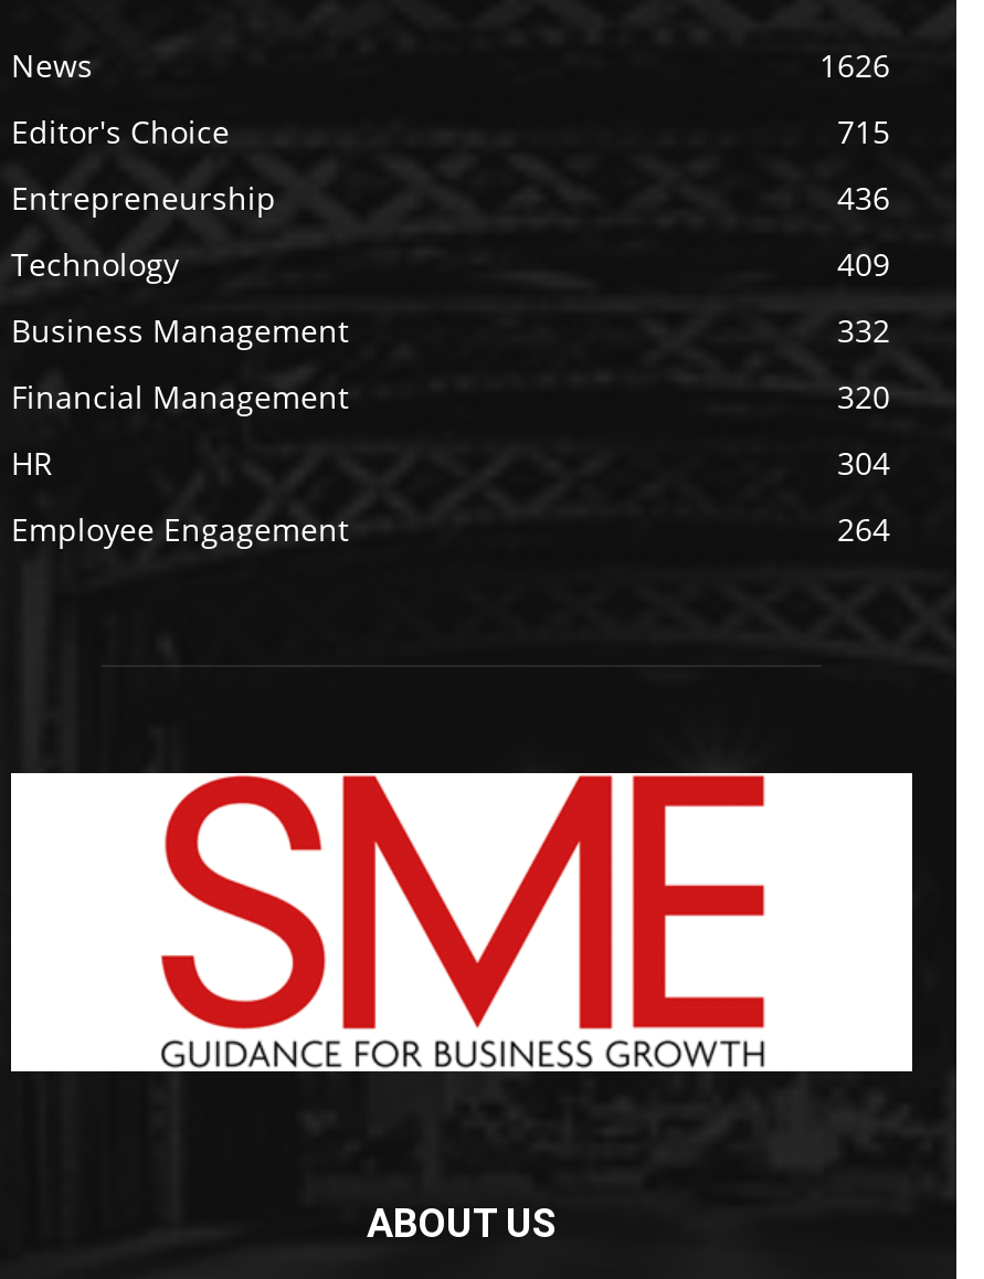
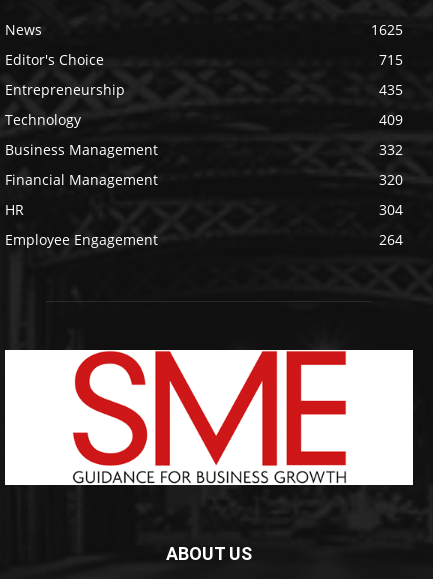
[819,44,890,86] 1626 -> [371,20,403,39] 1625
[837,176,890,218] 436 -> [379,80,403,99] 435

